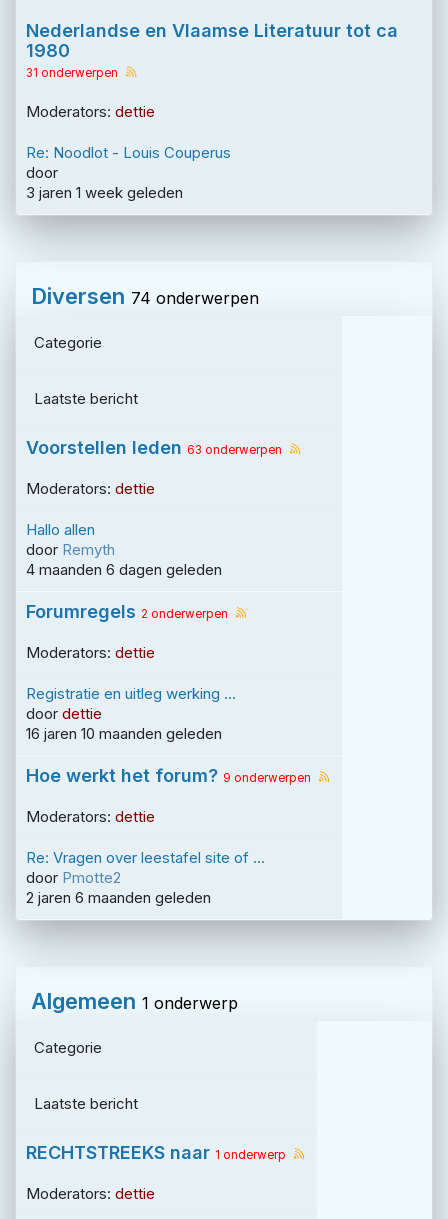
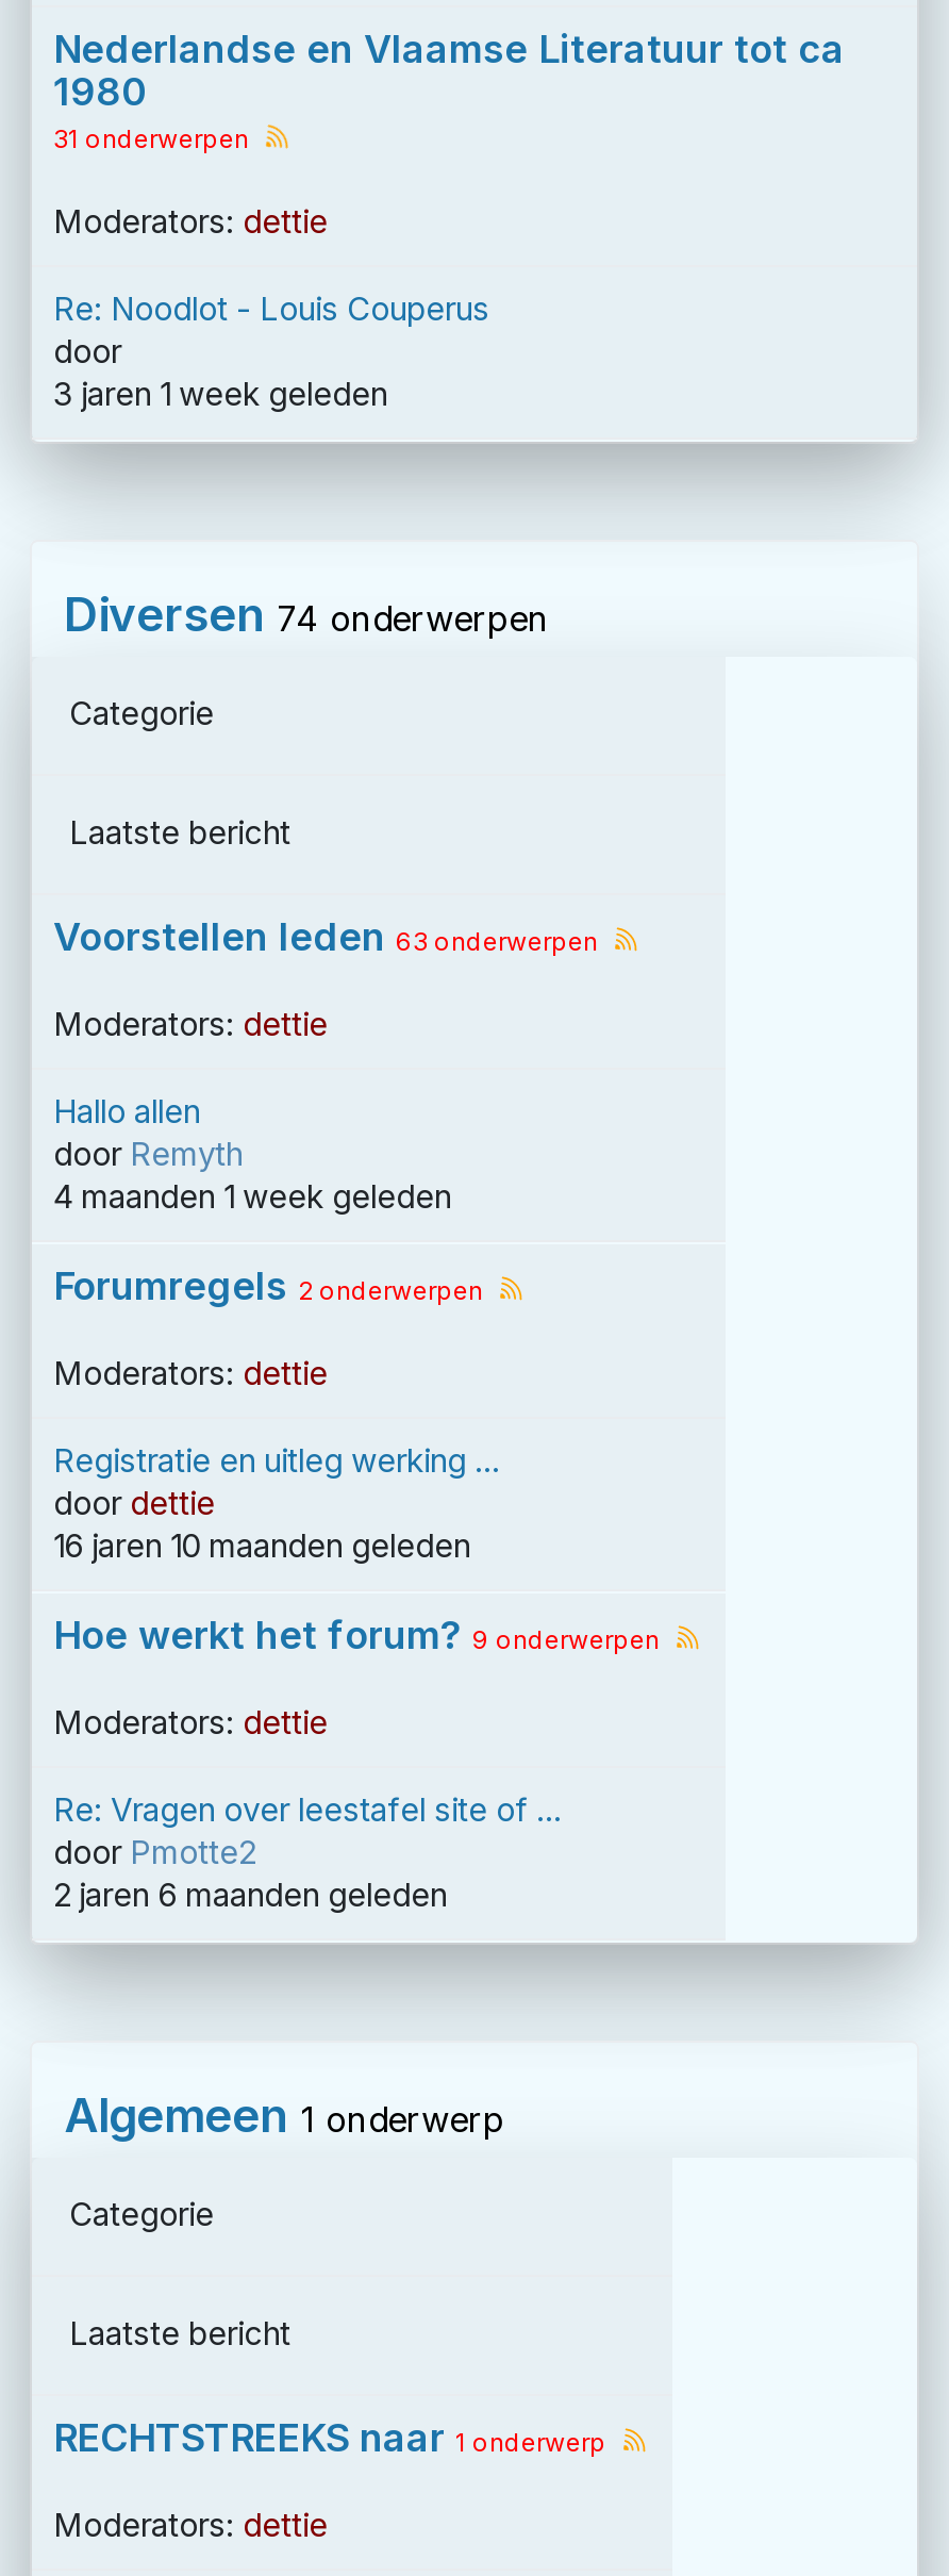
[26,560,222,579] 4 maanden 6 dagen geleden -> [53,1177,451,1218] 4 maanden 1 week geleden

